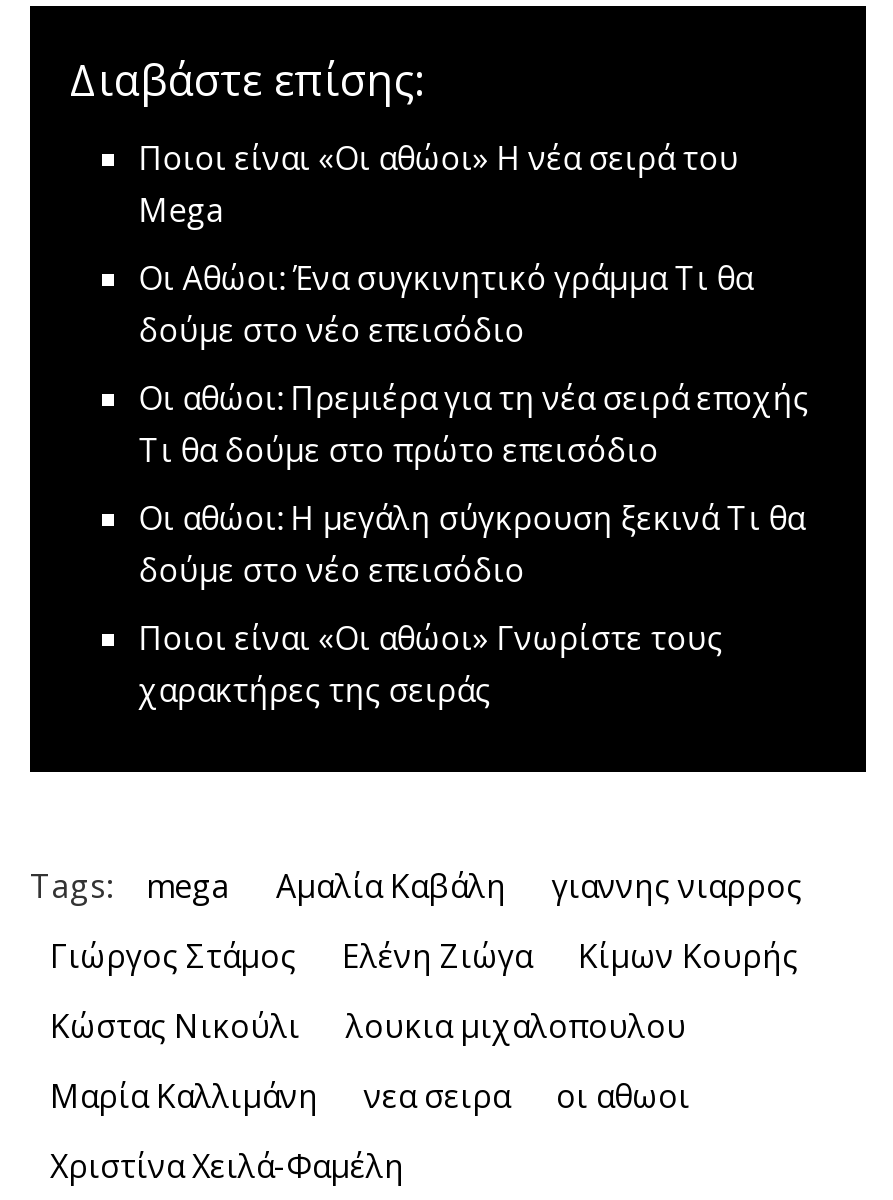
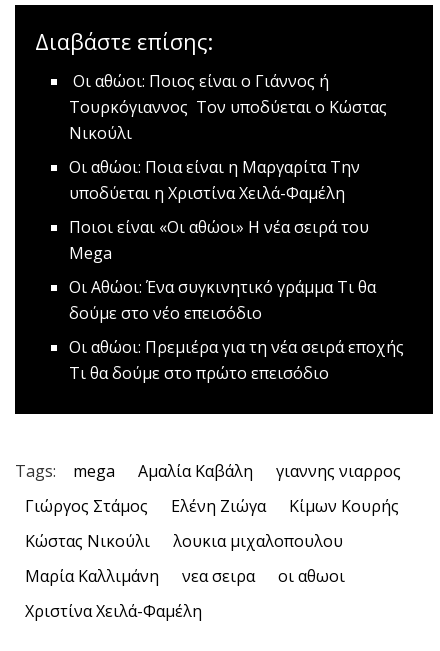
none -> [69,70,387,204] Οι αθώοι: Ποιος είναι ο Γιάννος ή | Τουρκόγιαννος Τον υποδύεται ο Κώστας | Νικούλι | Οι αθώοι: Ποια είναι η Μαργαρίτα Την | υποδύεται η Χριστίνα Χειλά-Φαμέλη
moved [139,136,809,472] -> [69,216,404,384]: Ποιοι είναι «Οι αθώοι» Η νέα σειρά του | Mega | Οι Αθώοι: Ένα συγκινητικό γράμμαTι θα | δούμε στο νέο επεισόδιο | Οι αθώοι: Πρεμιέρα για τη νέα σειρά εποχής | Tι θα δούμε στο πρώτο επεισόδιο
[139,496,805,712] Οι αθώοι: Η μεγάλη σύγκρουση ξεκινάΤι θα | δούμε στο νέο επεισόδιο | Ποιοι είναι «Οι αθώοι» Γνωρίστε τους | χαρακτήρες της σειράς -> none

